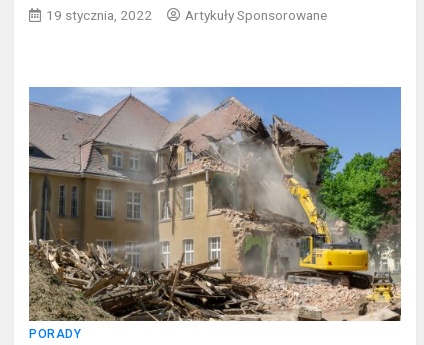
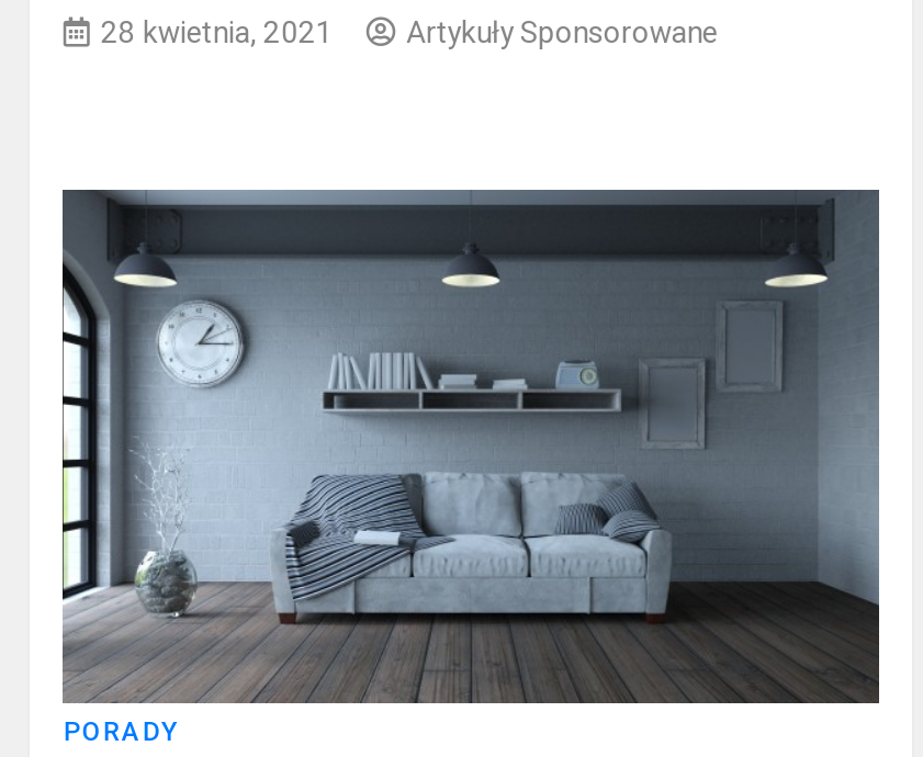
[46,7,152,23] 19 stycznia, 2022 -> [101,15,333,50] 28 kwietnia, 2021
[28,87,402,322] [image] -> [60,189,881,704] [image]

